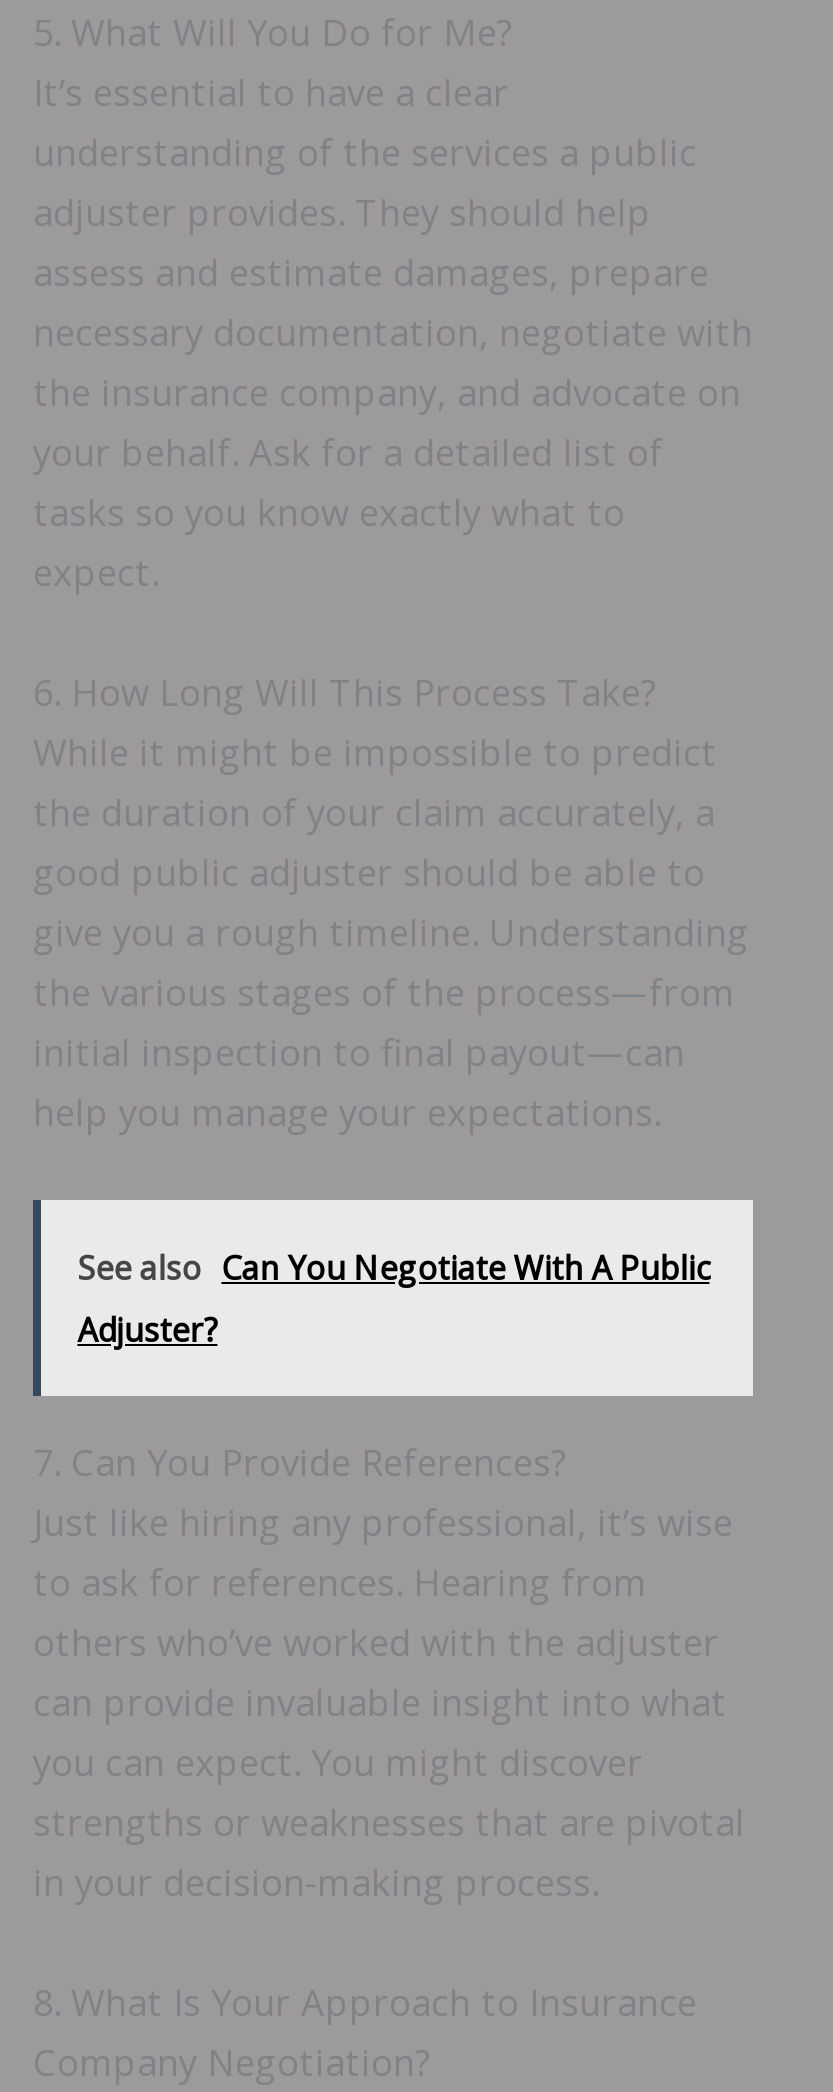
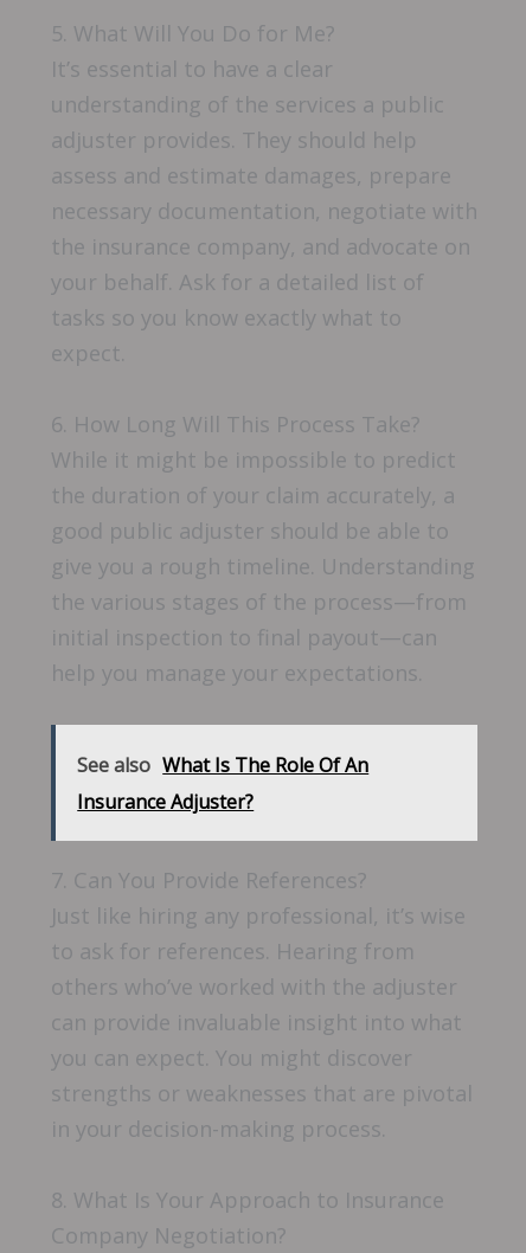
[77,1246,709,1352] See also Can You Negotiate With A Public | Adjuster? -> [77,752,369,815] See also What Is The Role Of An | Insurance Adjuster?

